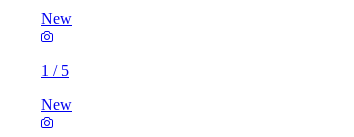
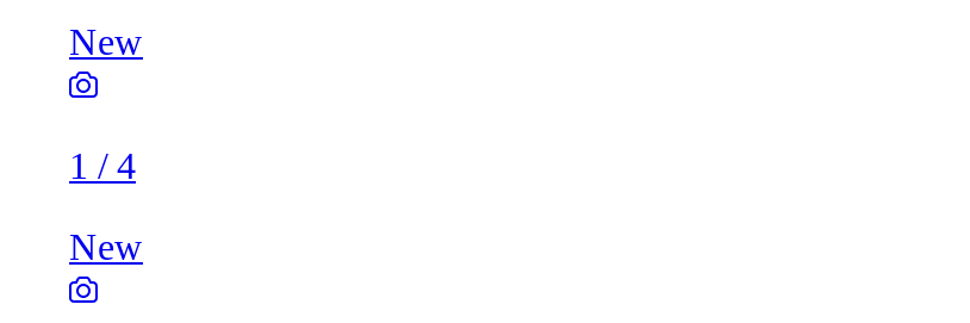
[41,61,69,78] 1 / 5 -> [69,144,136,185] 1 / 4

